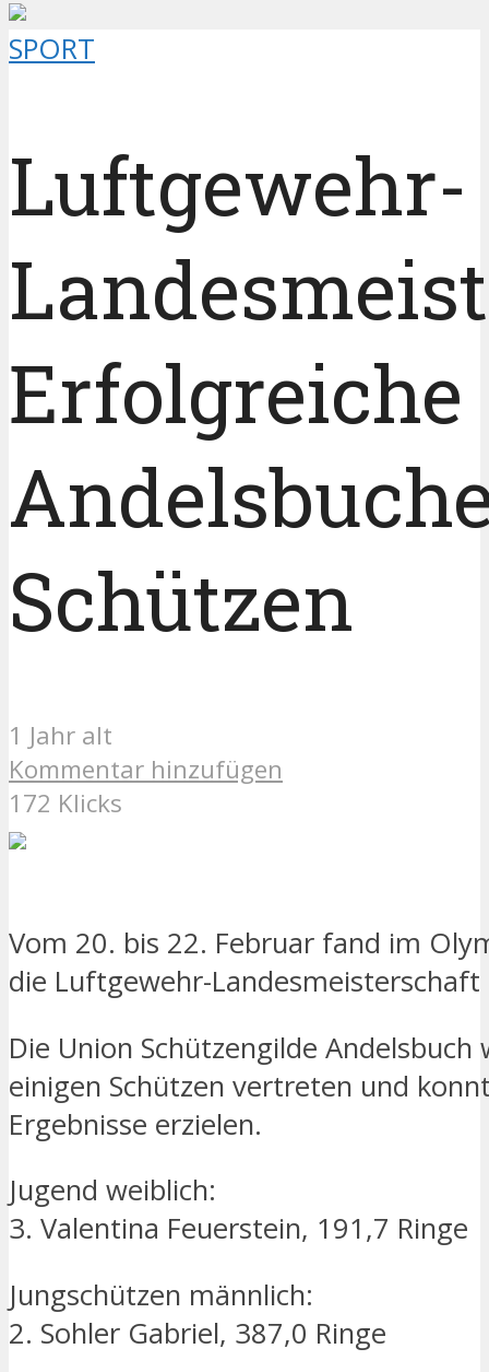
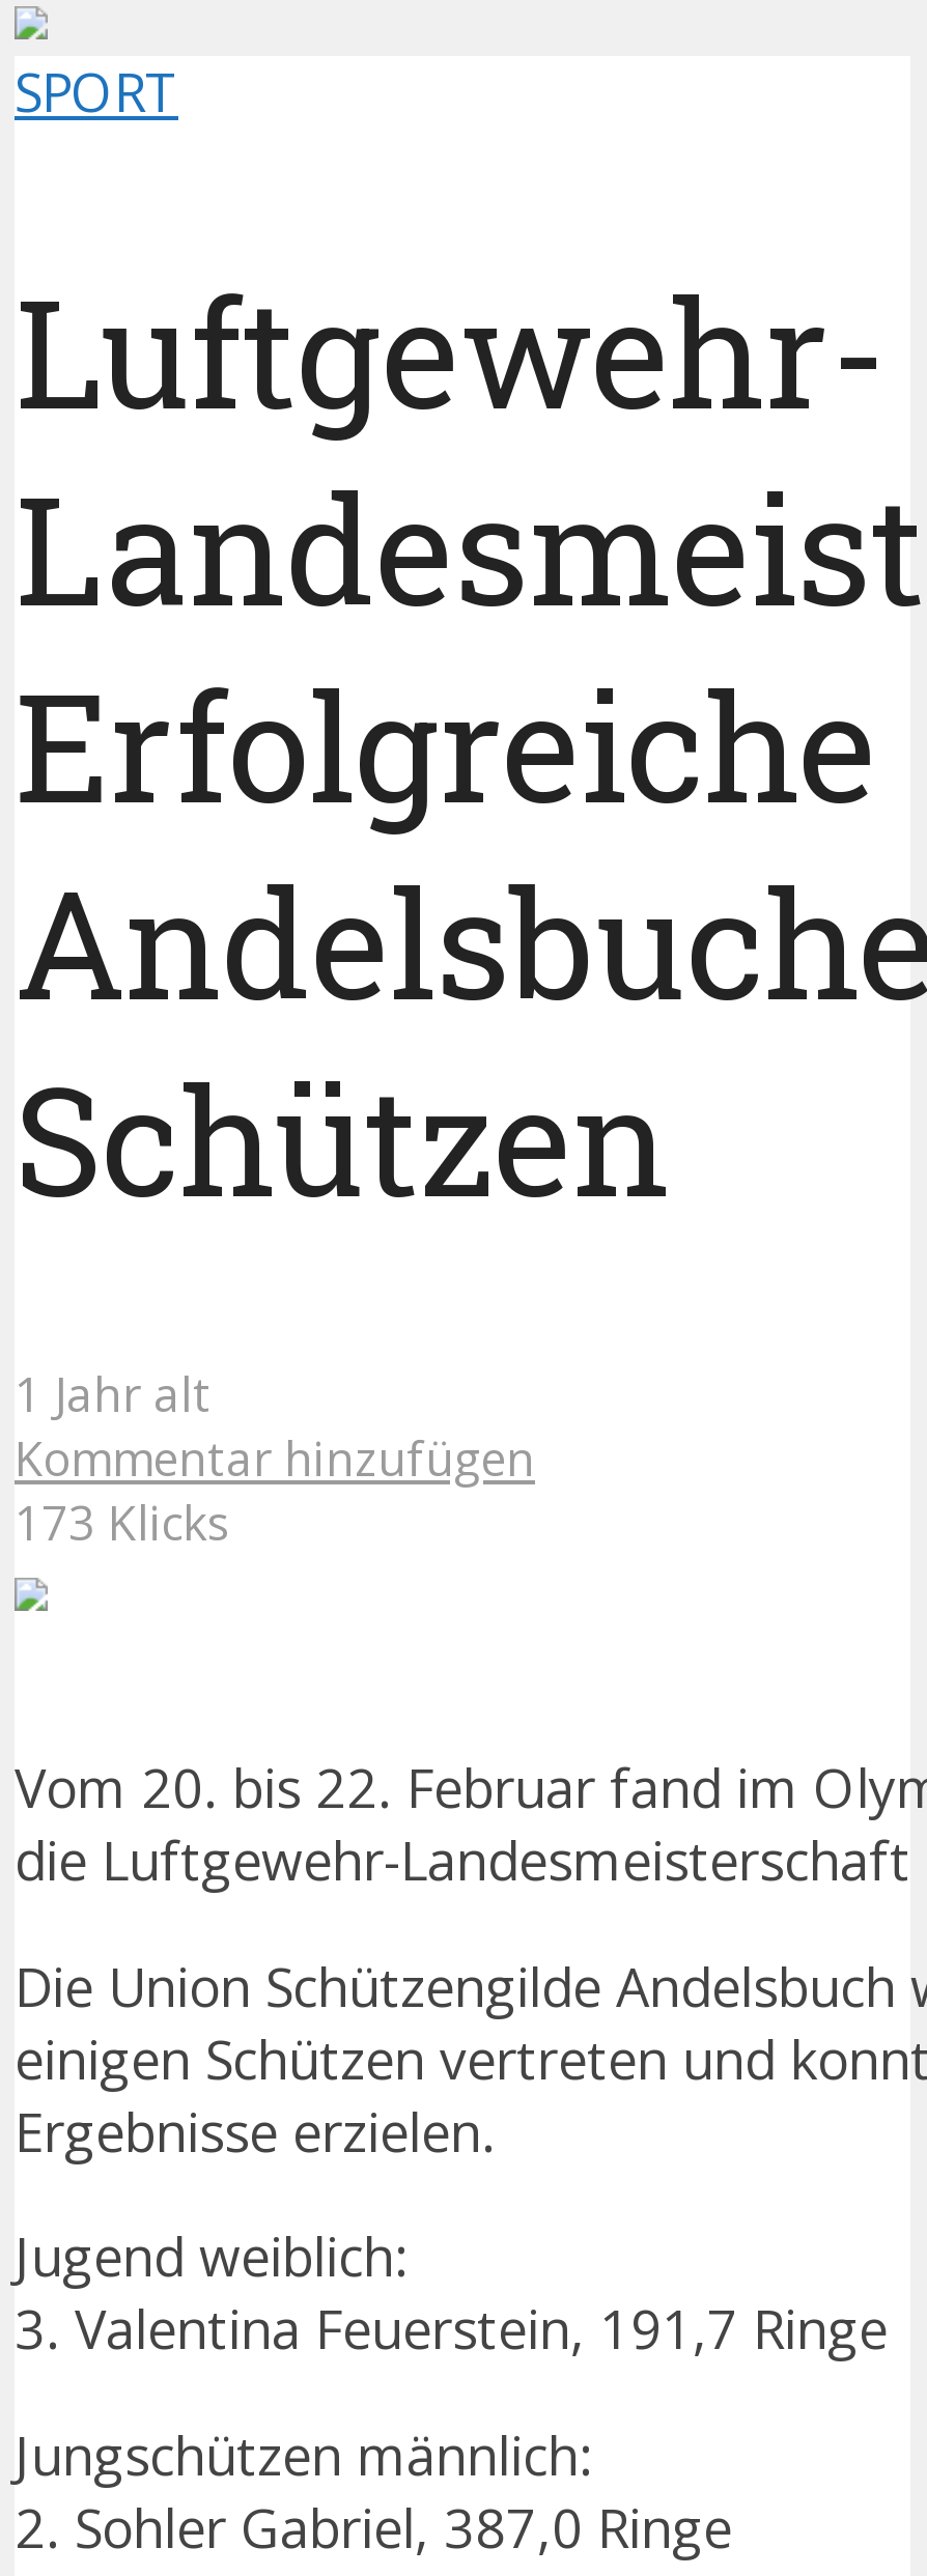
[9,786,122,820] 172 Klicks -> [15,1490,230,1554] 173 Klicks

